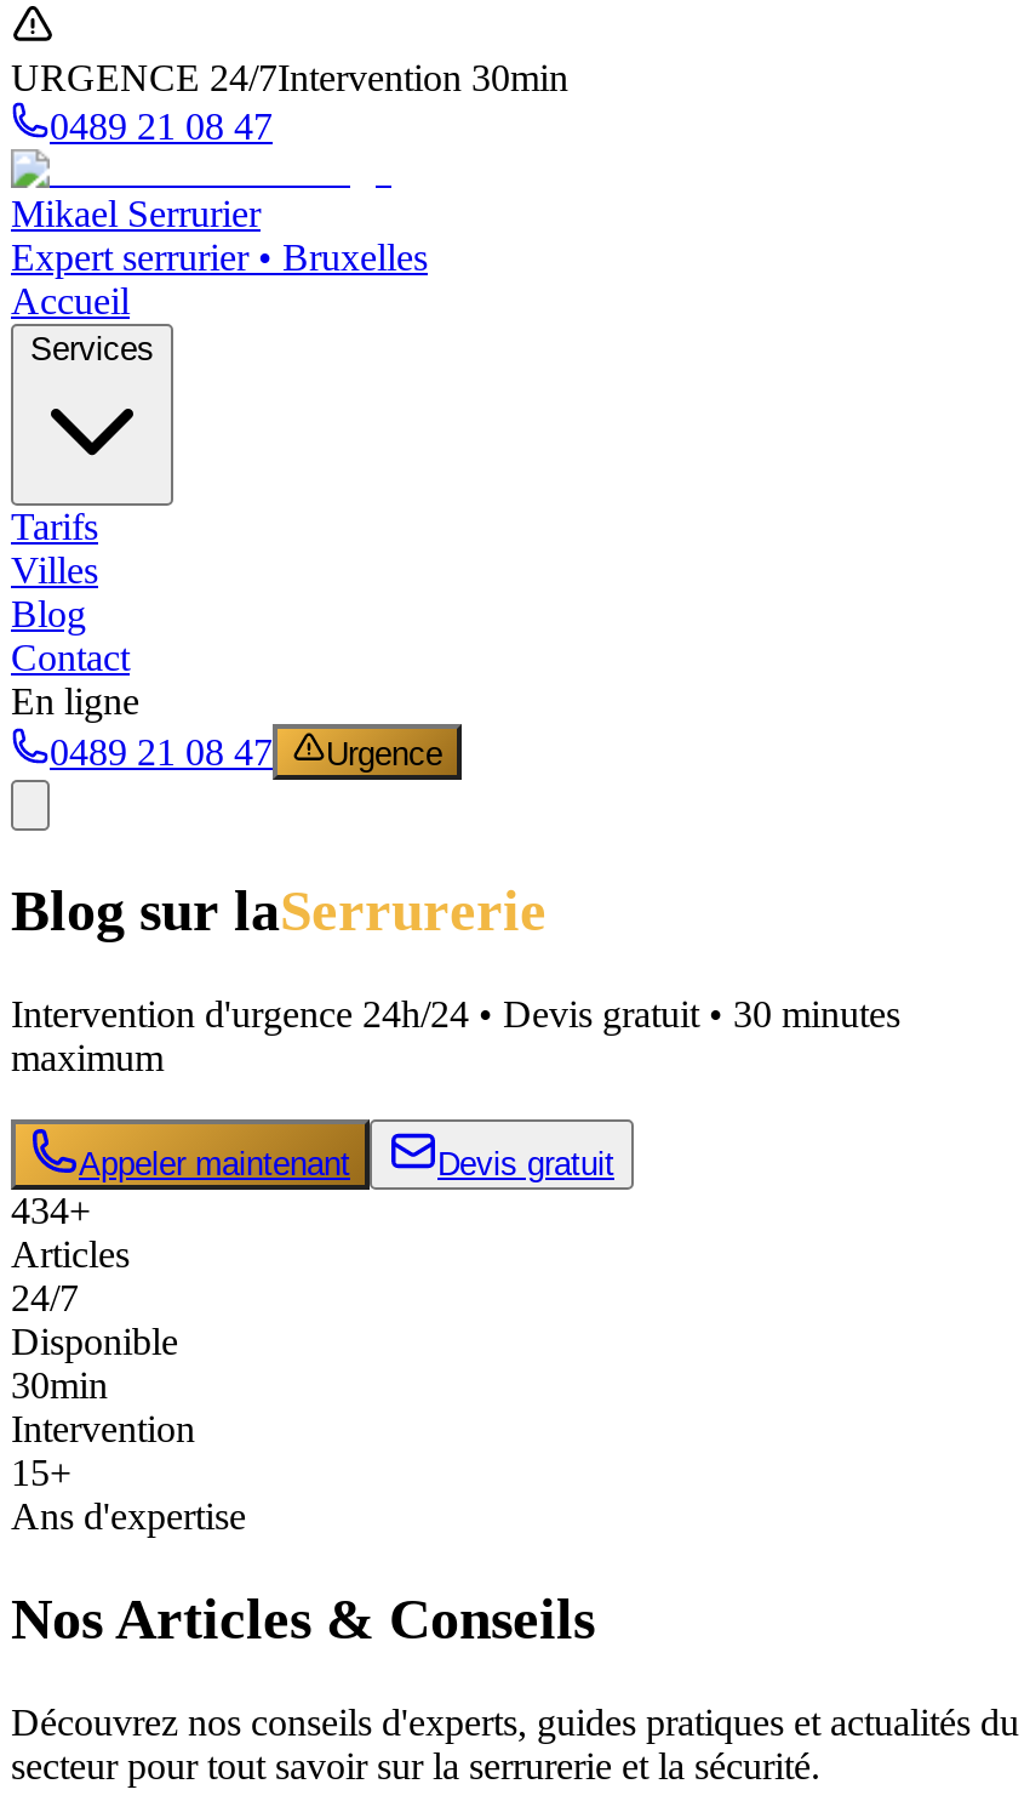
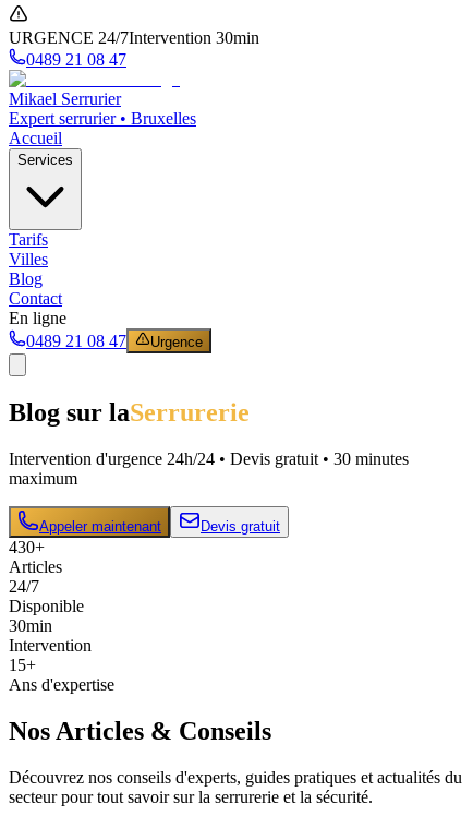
[11,1189,91,1231] 434+ -> [9,538,45,556] 430+

